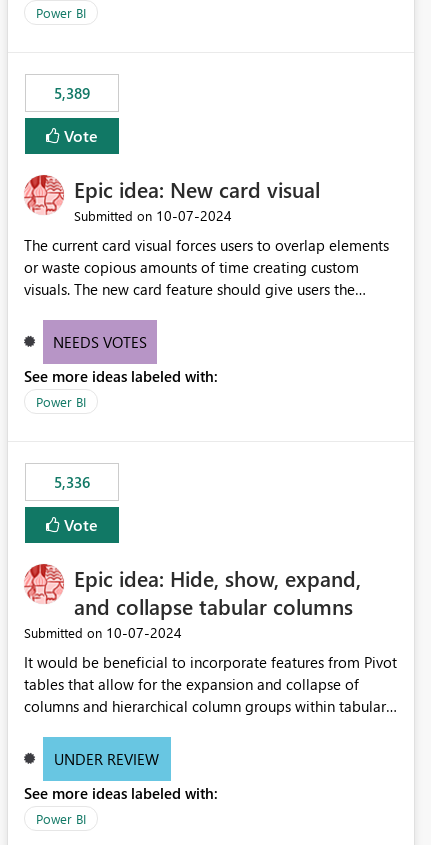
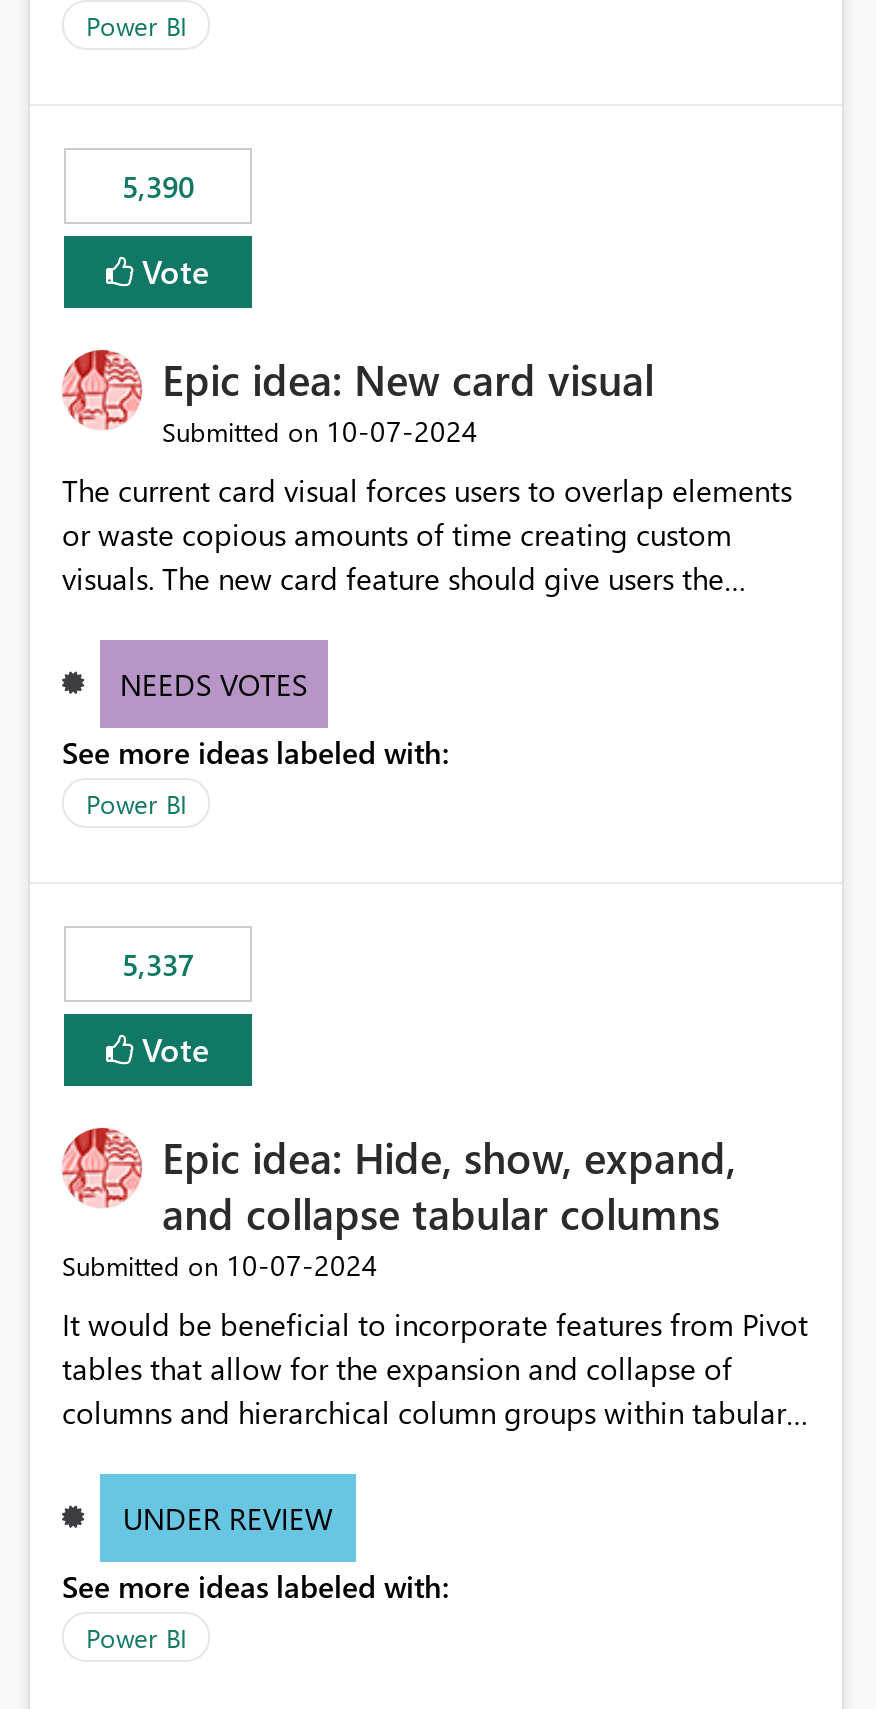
[54,83,90,103] 5,389 -> [122,167,194,207] 5,390
[54,472,90,492] 5,336 -> [122,945,194,985] 5,337

